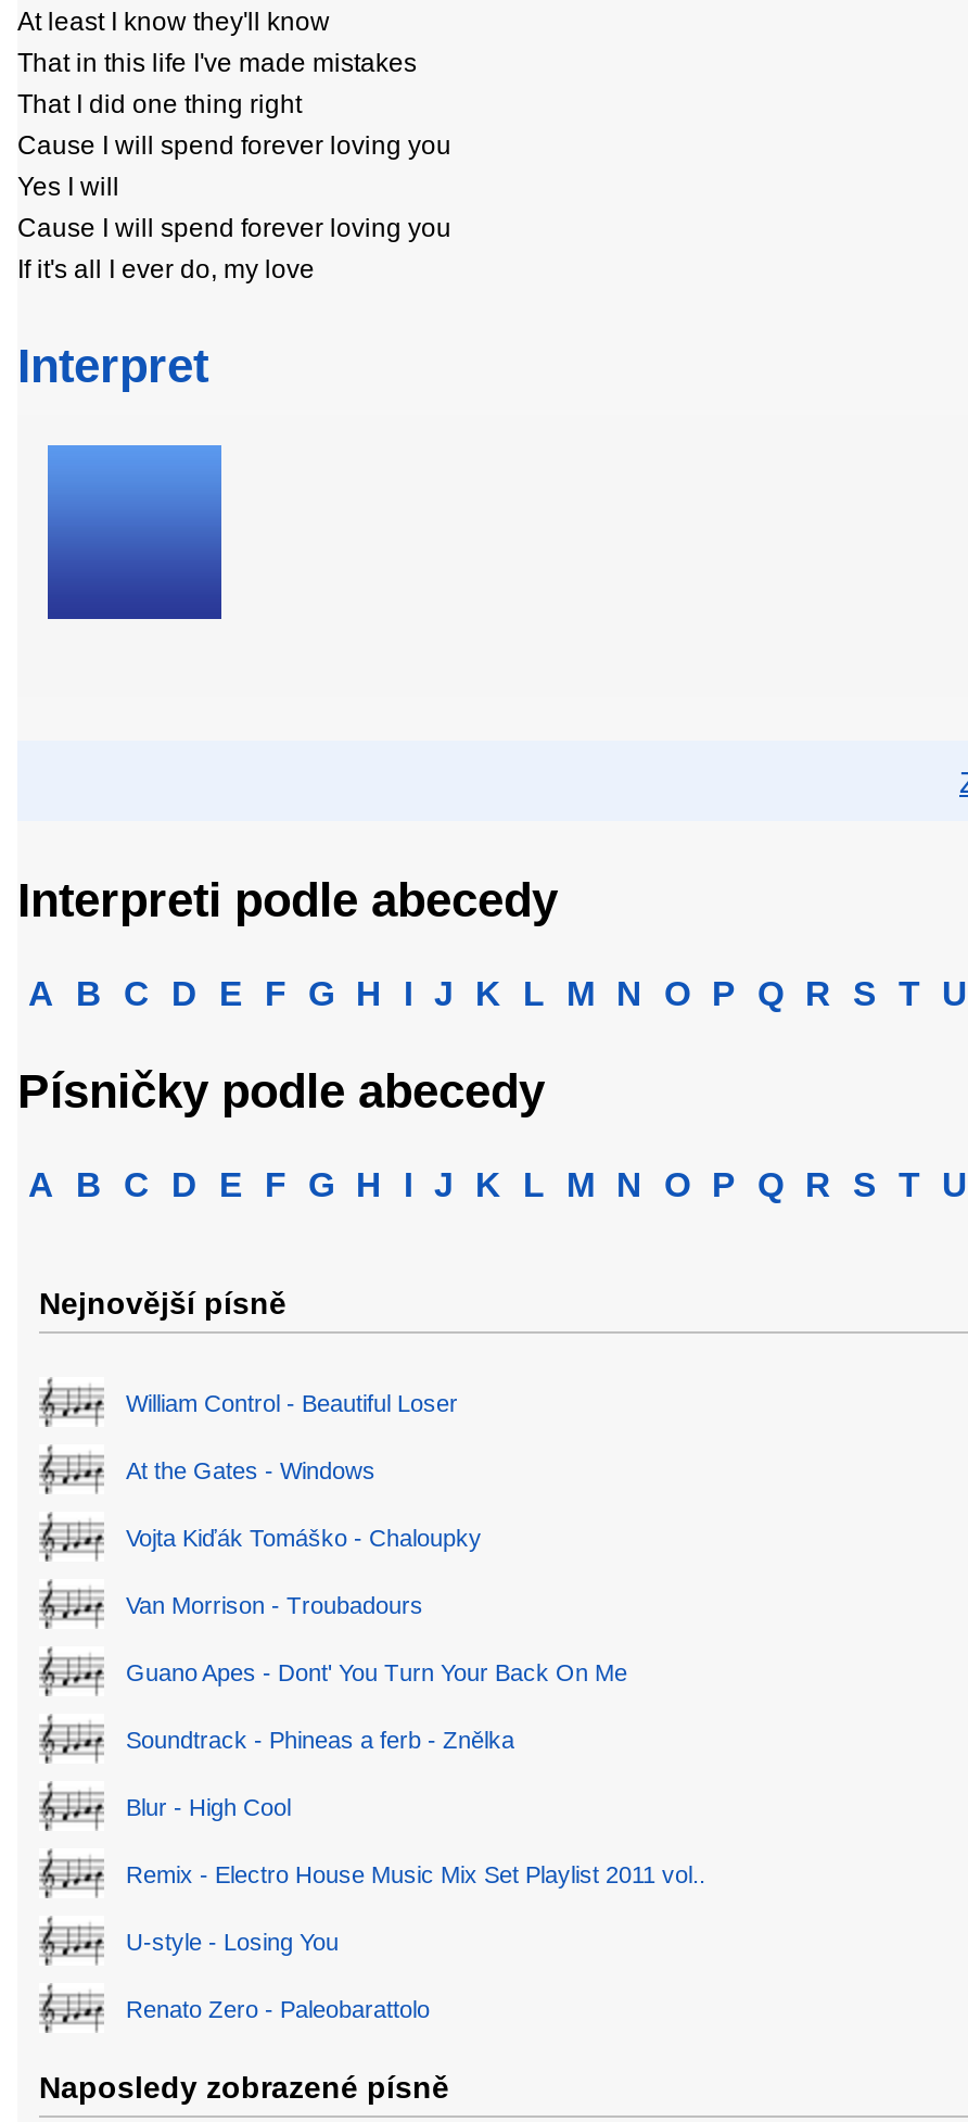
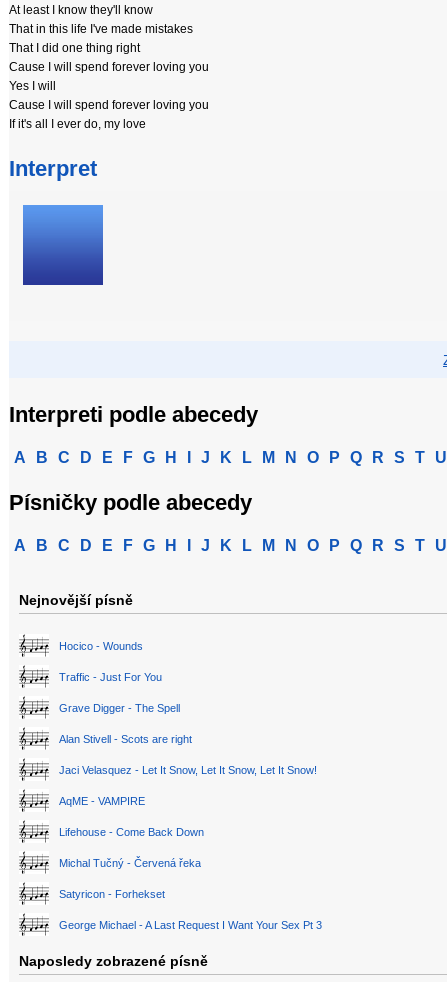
[126,1390,458,1416] William Control - Beautiful Loser -> [59,640,143,652] Hocico - Wounds
[126,1457,375,1483] At the Gates - Windows -> [59,671,162,683] Traffic - Just For You
[126,1525,482,1551] Vojta Kiďák Tomáško - Chaloupky -> [59,702,180,714] Grave Digger - The Spell
[126,1592,423,1618] Van Morrison - Troubadours -> [59,733,192,745] Alan Stivell - Scots are right
[126,1659,627,1685] Guano Apes - Dont' You Turn Your Back On Me -> [59,764,317,776] Jaci Velasquez - Let It Snow, Let It Snow, Let It Snow!
[126,1727,514,1753] Soundtrack - Phineas a ferb - Znělka -> [59,795,145,807] AqME - VAMPIRE
[126,1794,291,1820] Blur - High Cool -> [59,826,204,838] Lifehouse - Come Back Down
[126,1861,705,1887] Remix - Electro House Music Mix Set Playlist 2011 vol.. -> [59,857,201,869] Michal Tučný - Červená řeka
[126,1929,339,1955] U-style - Losing You -> [59,888,165,900] Satyricon - Forhekset
[126,1996,430,2022] Renato Zero - Paleobarattolo -> [59,919,322,931] George Michael - A Last Request I Want Your Sex Pt 3

